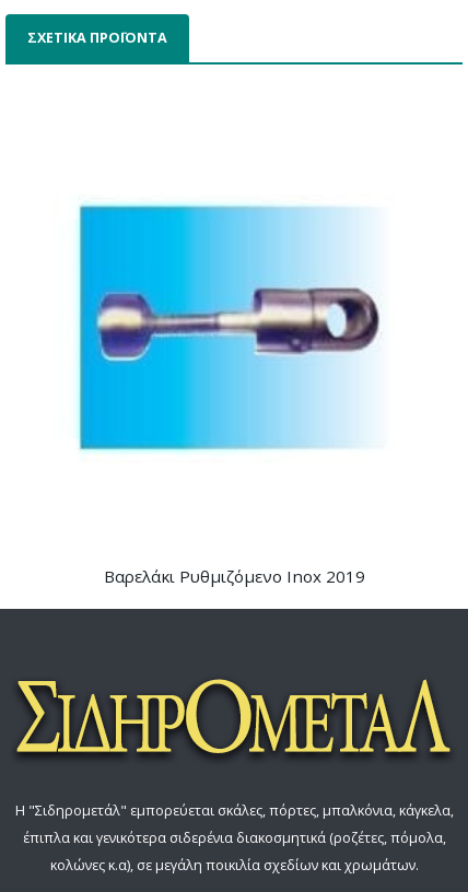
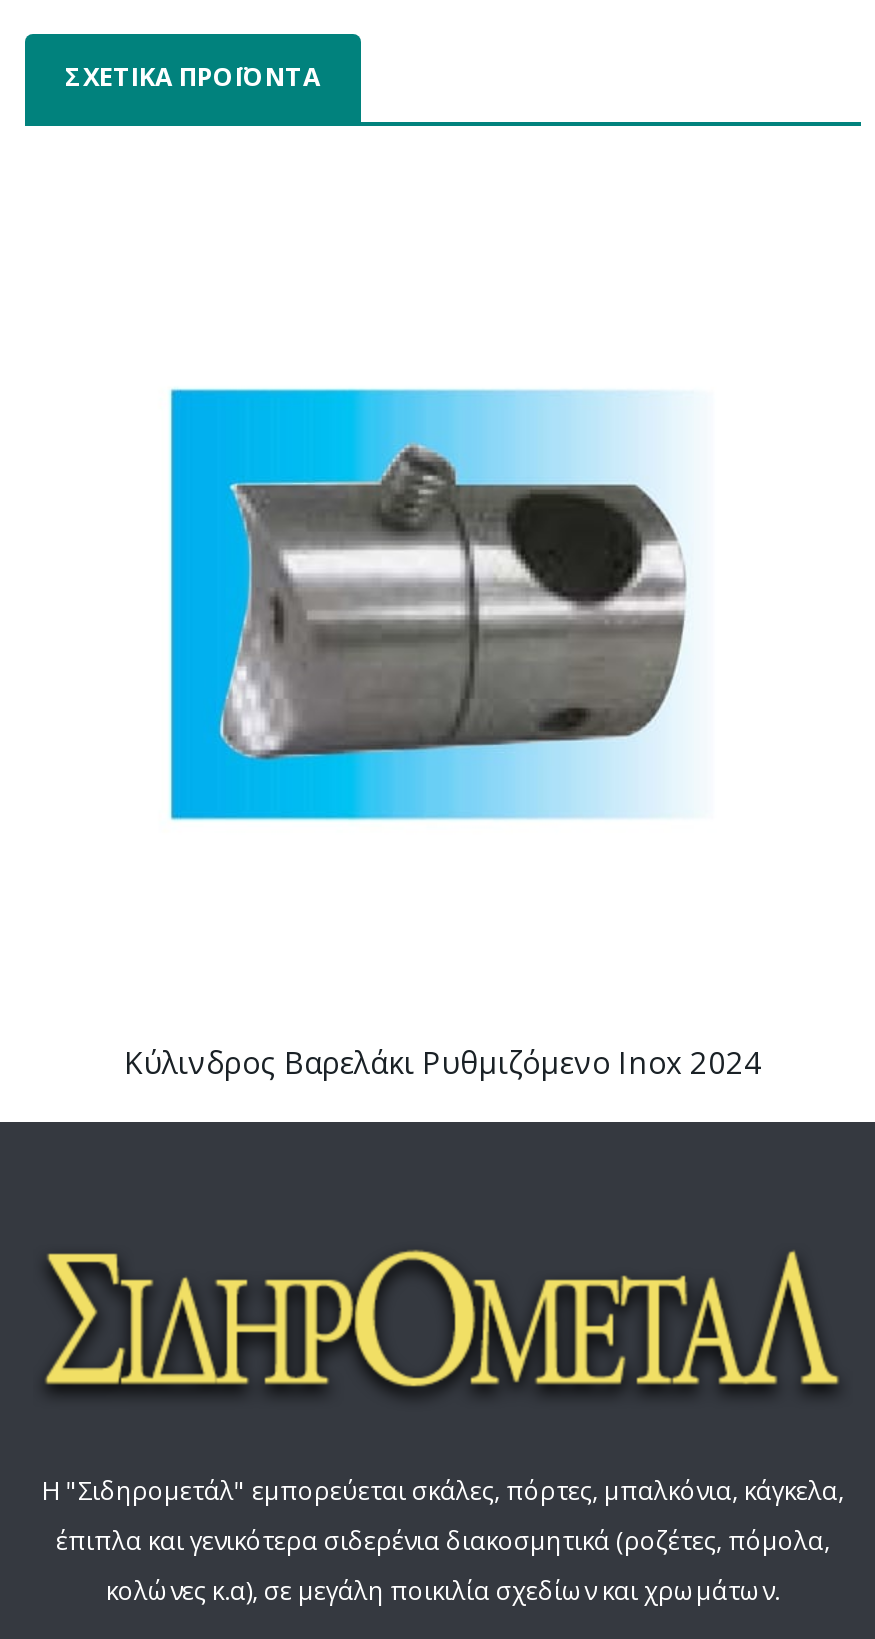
[77,202,381,453] [image] -> [157,380,709,834] [image]
[103,565,365,587] Βαρελάκι Ρυθμιζόμενο Inox 2019 -> [124,1041,762,1081] Κύλινδρος Βαρελάκι Ρυθμιζόμενο Inox 2024

